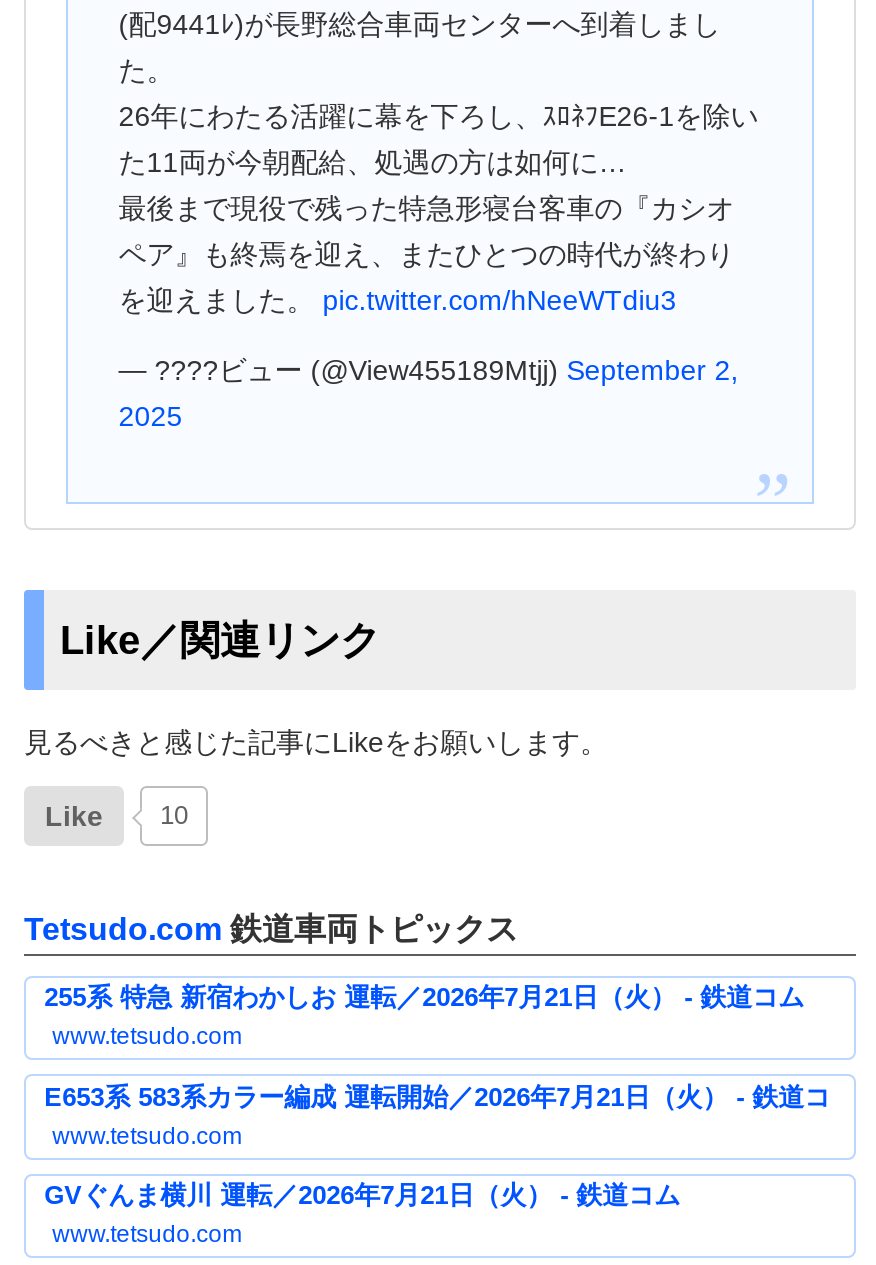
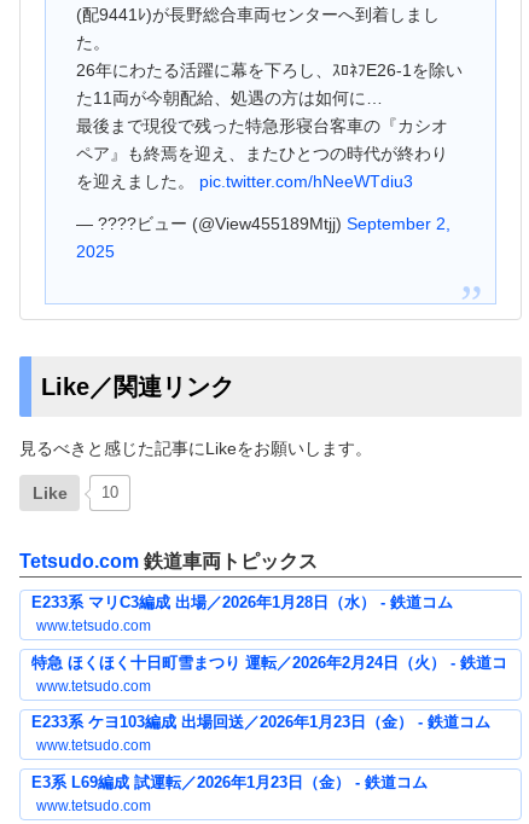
[44,983,804,1013] 255系 特急 新宿わかしお 運転／2026年7月21日（火） - 鉄道コム -> [32,594,453,612] E233系 マリC3編成 出場／2026年1月28日（水） - 鉄道コム
[44,1082,830,1112] E653系 583系カラー編成 運転開始／2026年7月21日（火） - 鉄道コ -> [32,653,507,672] 特急 ほくほく十日町雪まつり 運転／2026年2月24日（火） - 鉄道コ
[44,1181,680,1211] GVぐんま横川 運転／2026年7月21日（火） - 鉄道コム -> [32,713,490,791] E233系 ケヨ103編成 出場回送／2026年1月23日（金） - 鉄道コム | www.tetsudo.com | E3系 L69編成 試運転／2026年1月23日（金） - 鉄道コム

